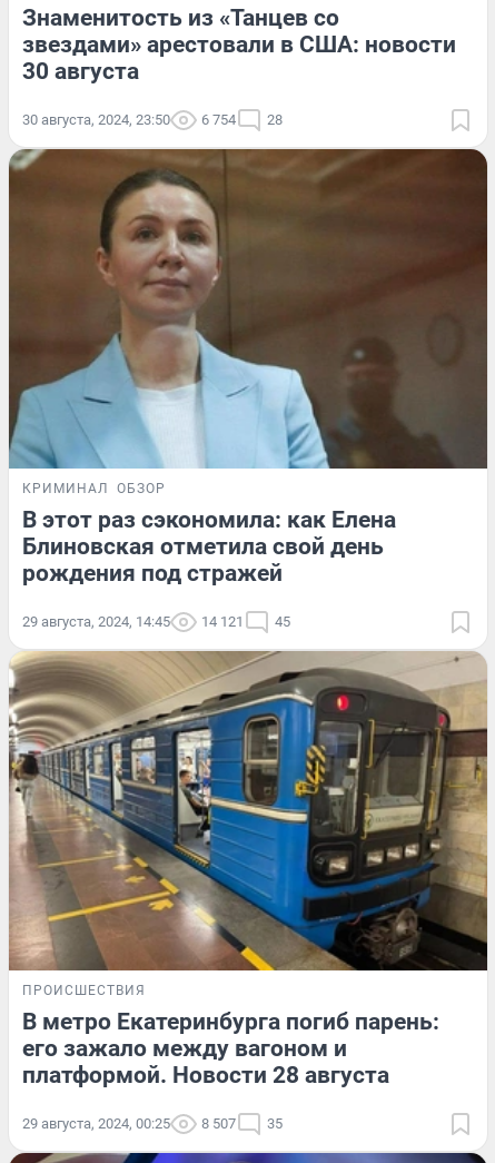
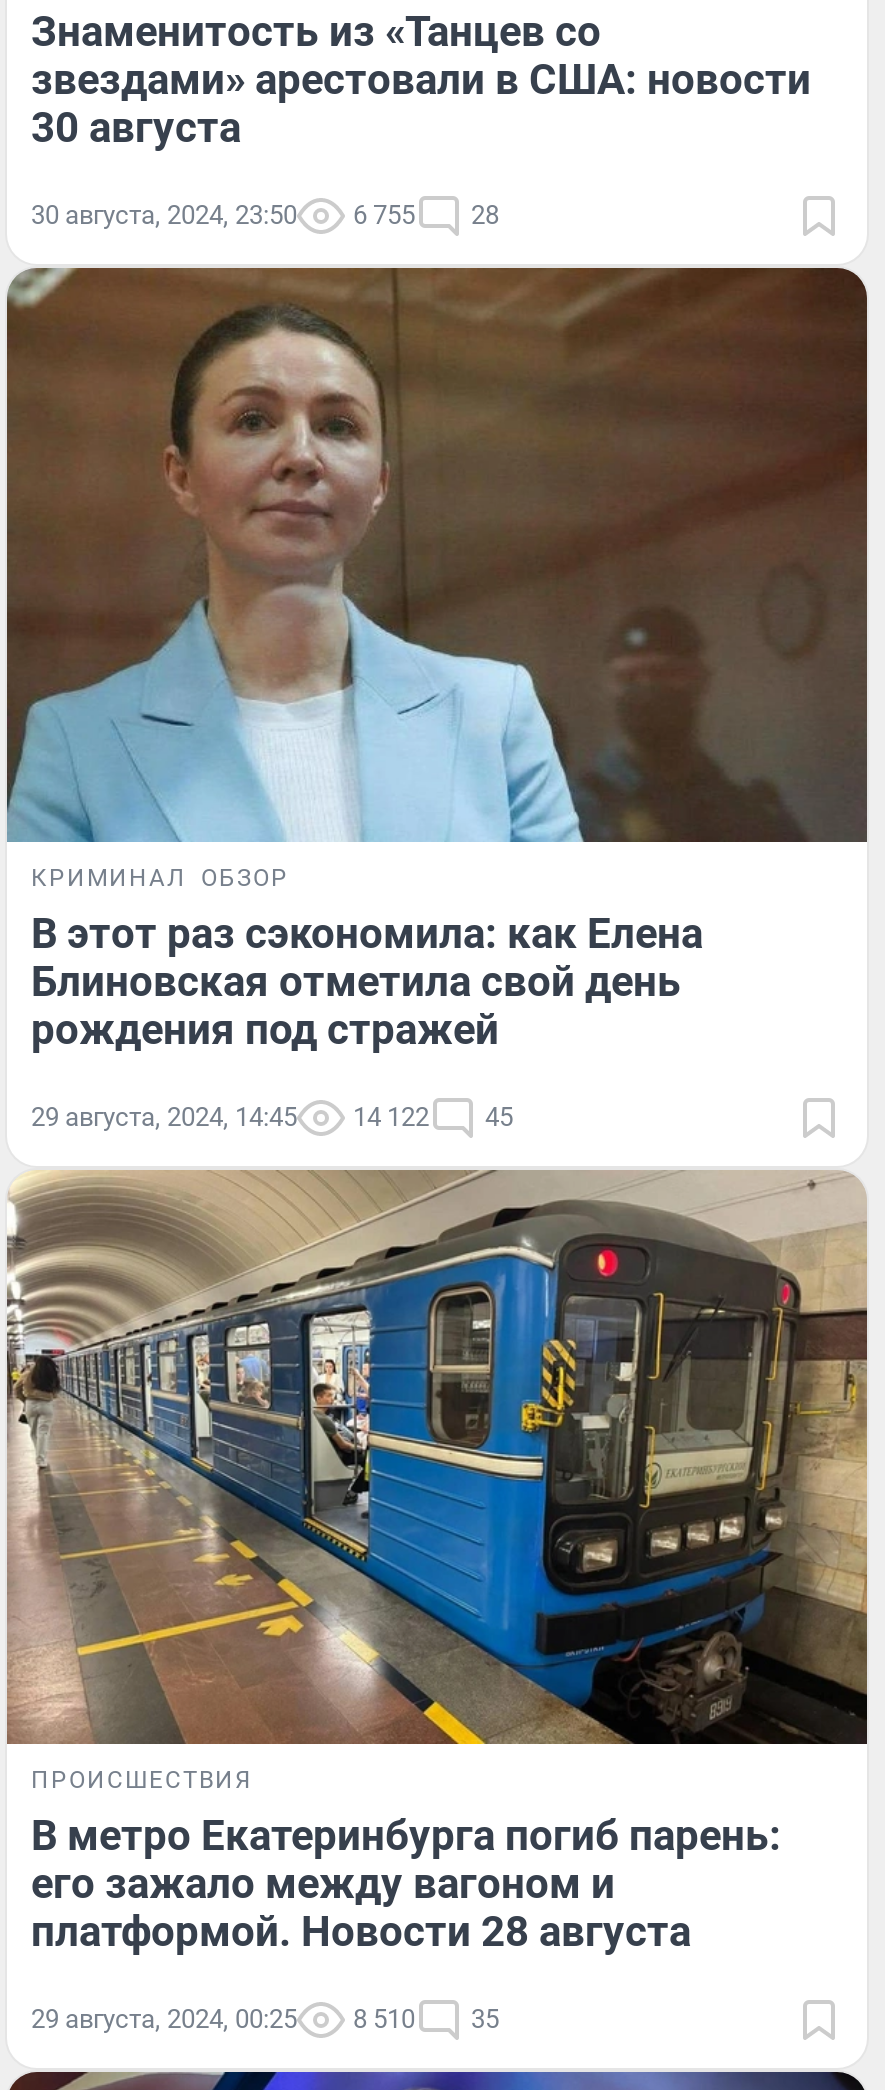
[22,112,283,128] 30 августа, 2024, 23:50 6 754 28 -> [31,200,499,230] 30 августа, 2024, 23:50 6 755 28
[22,613,290,630] 29 августа, 2024, 14:45 14 121 45 -> [31,1102,513,1132] 29 августа, 2024, 14:45 14 122 45
[22,1115,283,1131] 29 августа, 2024, 00:25 8 507 35 -> [31,2003,499,2033] 29 августа, 2024, 00:25 8 510 35

